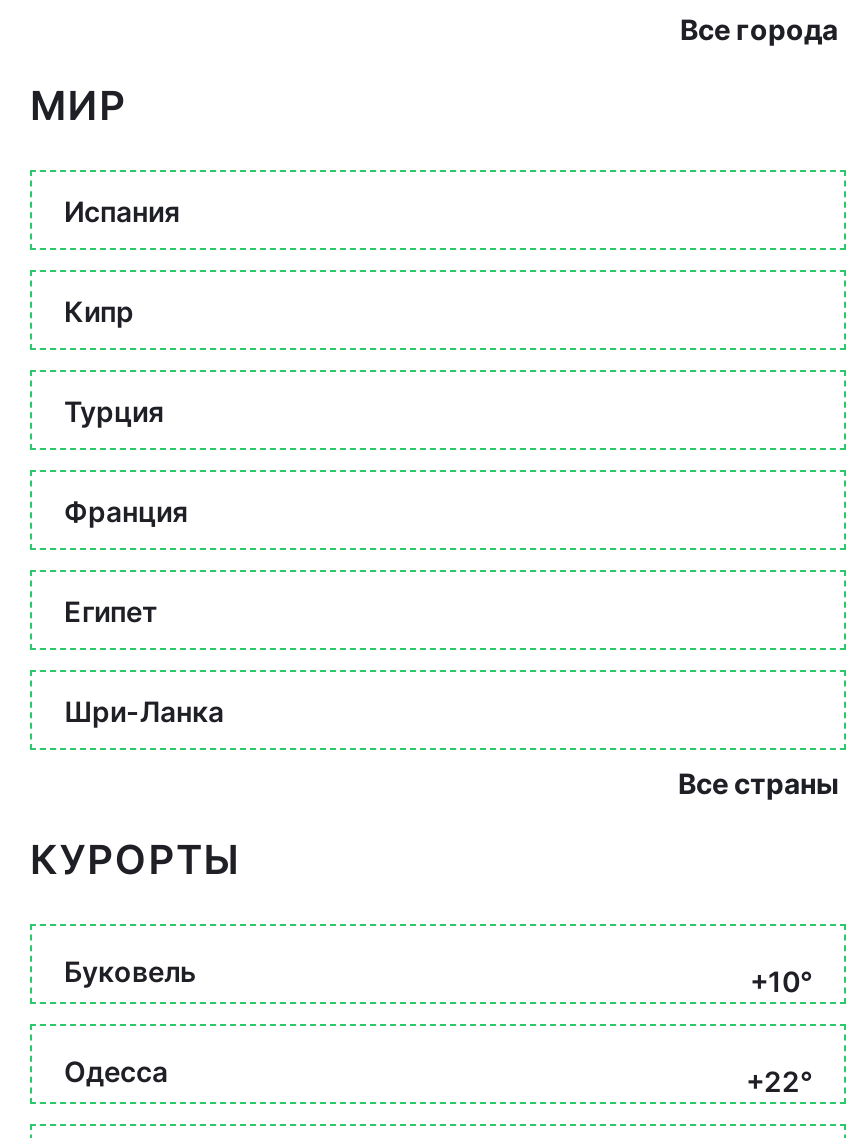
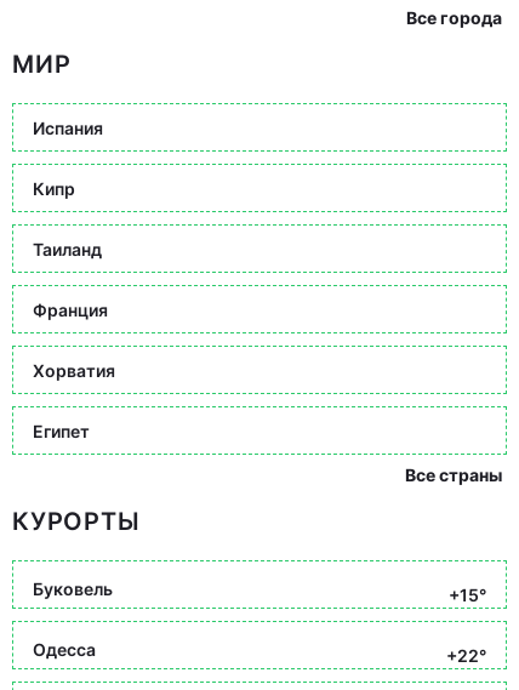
[64,393,164,427] Турция -> [33,238,102,259] Таиланд
none -> [33,360,115,380] Хорватия
moved [64,593,158,627] -> [33,420,90,441]: Египет
[64,693,224,727] Шри-Ланка -> none
[750,964,812,998] +10° -> [449,584,486,605] +15°

